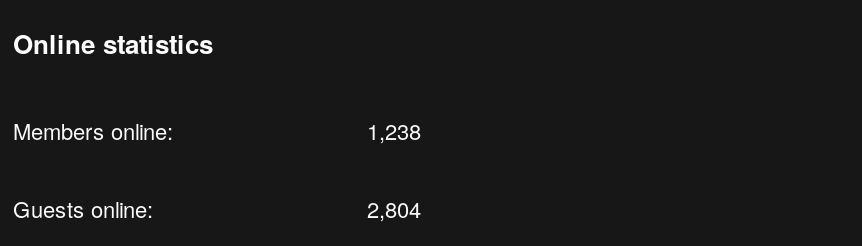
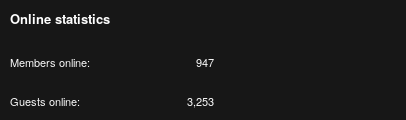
[367,114,421,146] 1,238 -> [196,54,214,70] 947
[367,192,421,224] 2,804 -> [187,93,214,109] 3,253

